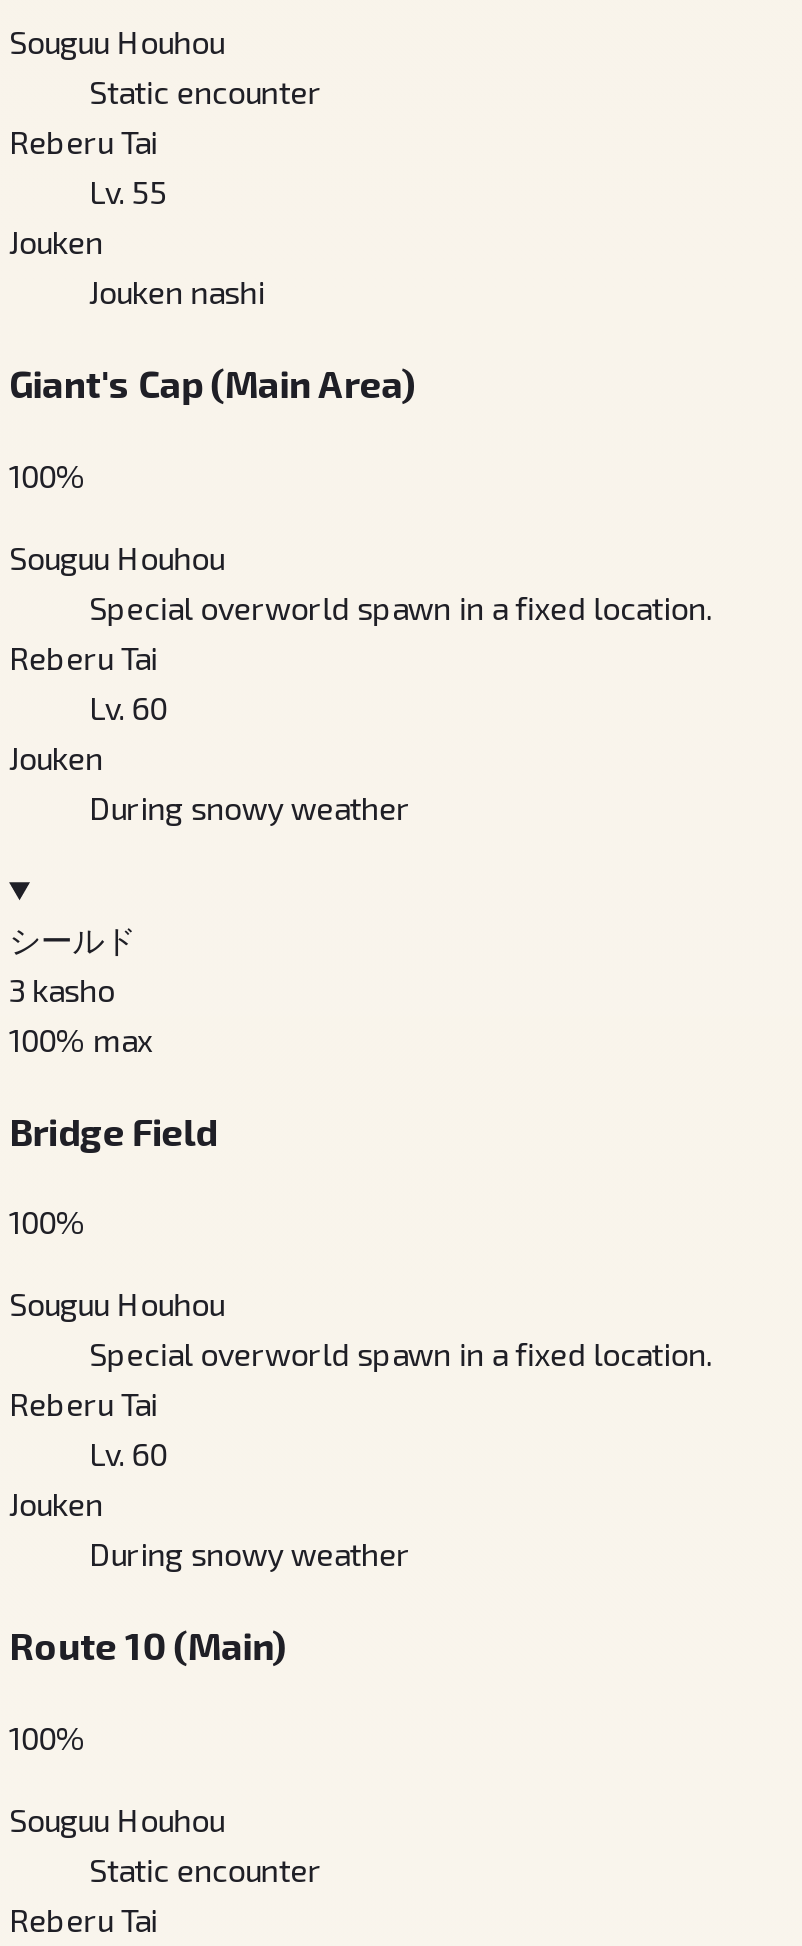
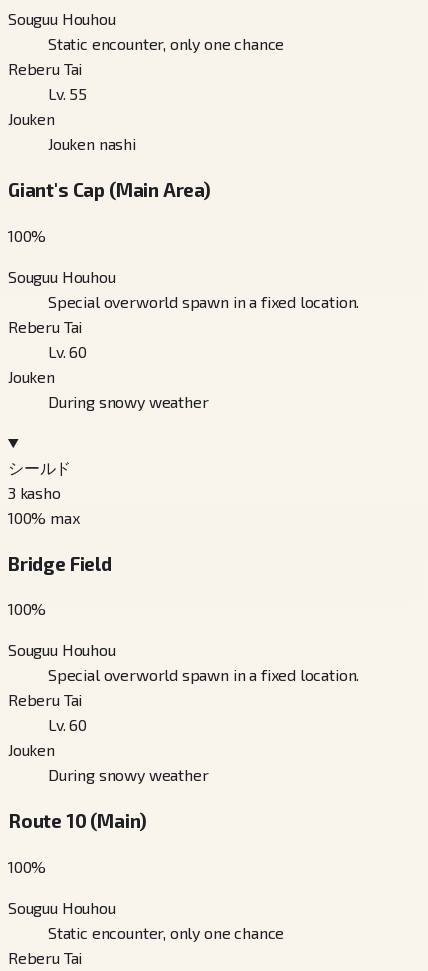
[89,73,321,111] Static encounter -> [48,34,284,53] Static encounter, only one chance
[89,1850,321,1888] Static encounter -> [48,923,284,942] Static encounter, only one chance

